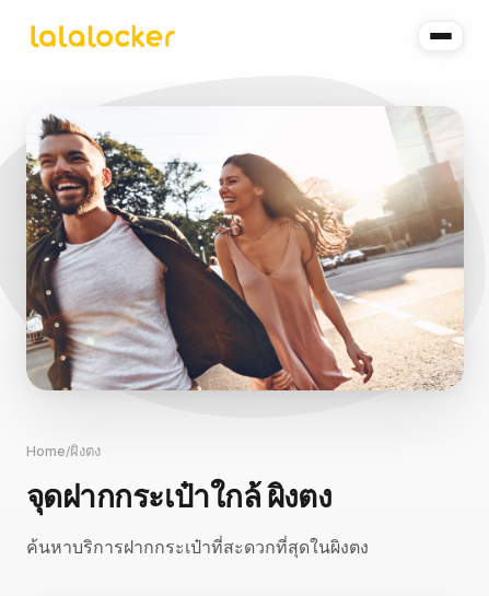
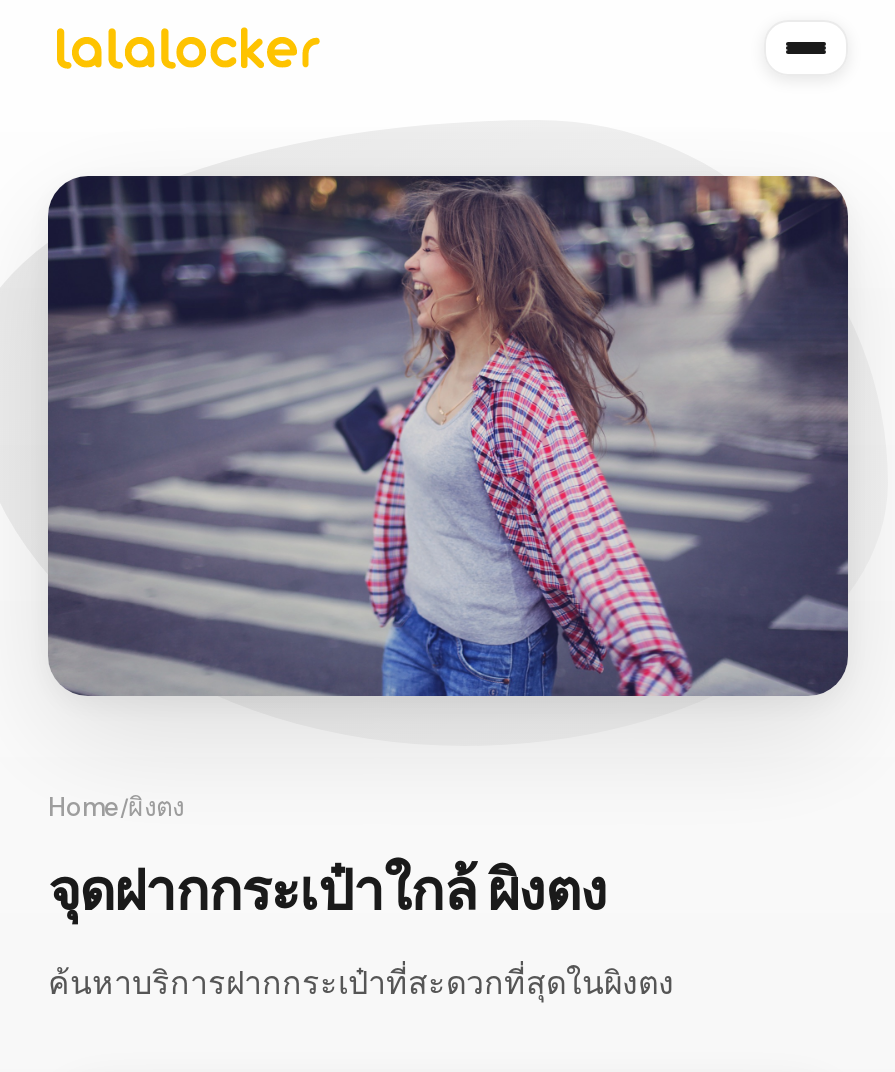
[25,106,465,392] [image] -> [46,174,850,698] [image]

